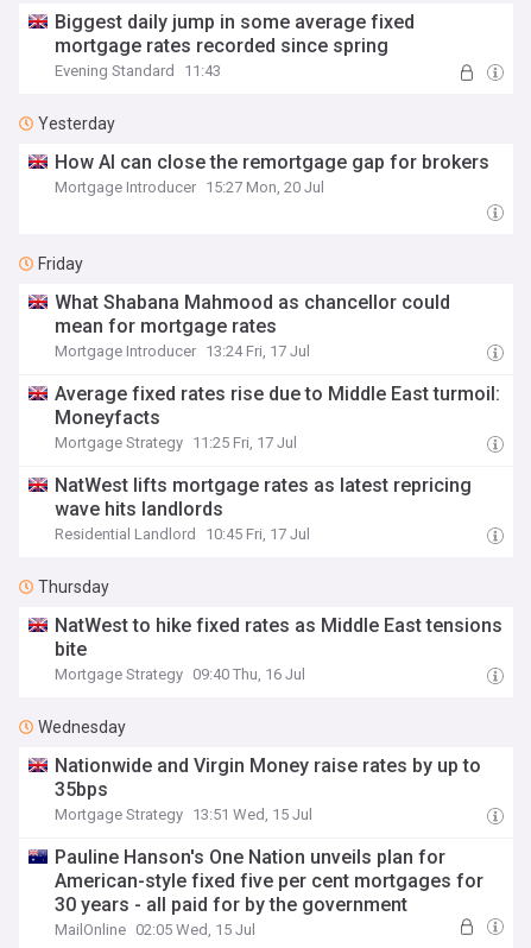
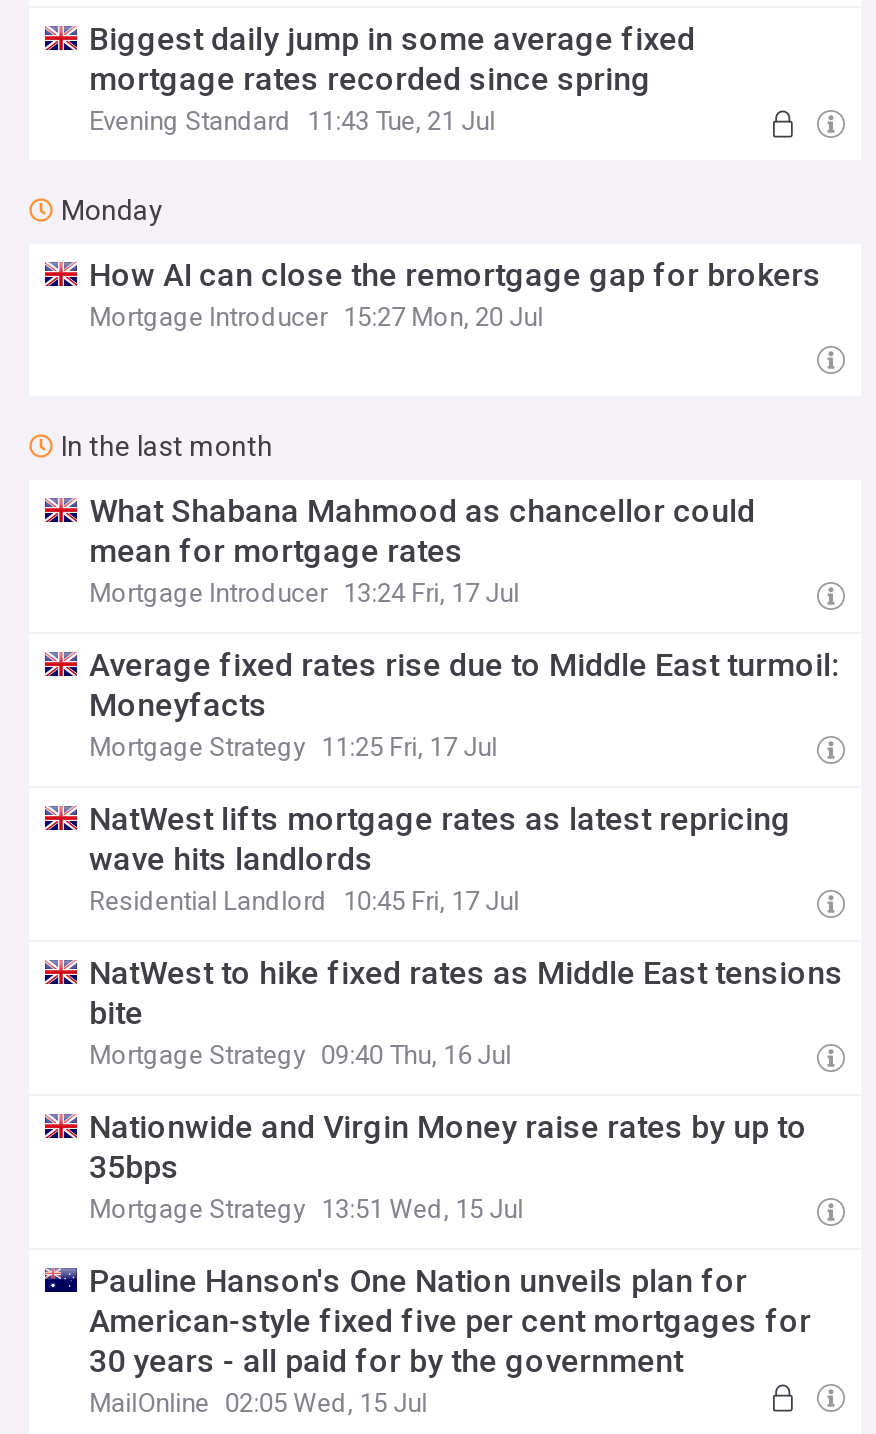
[55,62,221,80] Evening Standard 11:43 -> [89,106,495,136] Evening Standard 11:43 Tue, 21 Jul
[38,114,115,133] Yesterday -> [61,194,163,226] Monday
[38,254,83,273] Friday -> [61,430,273,462] In the last month
[38,577,109,596] Thursday -> none
[38,718,126,737] Wednesday -> none

